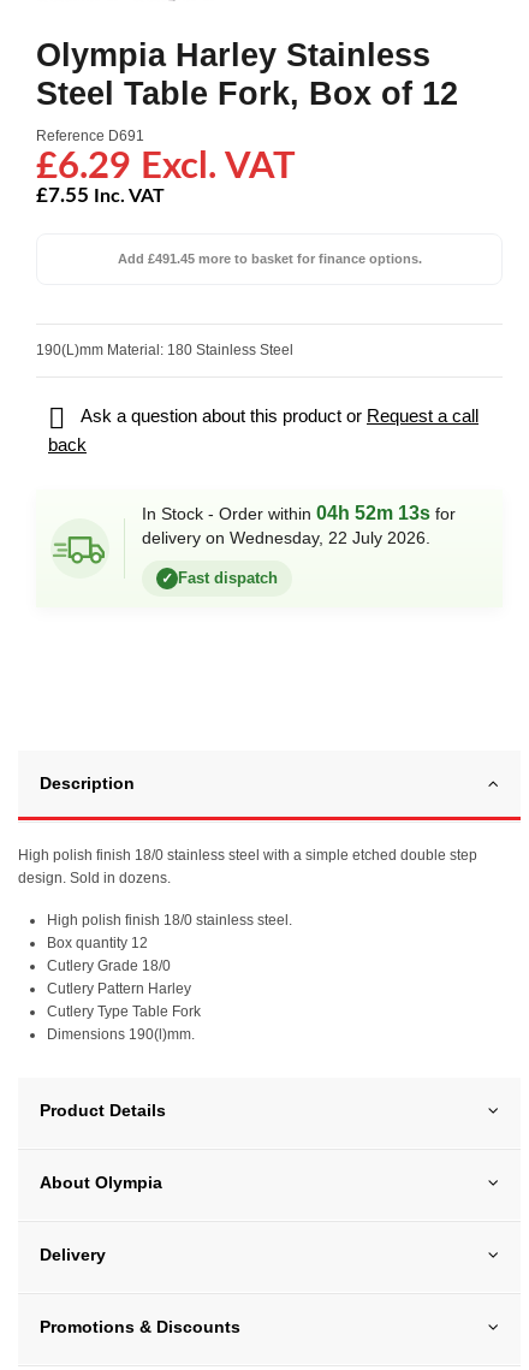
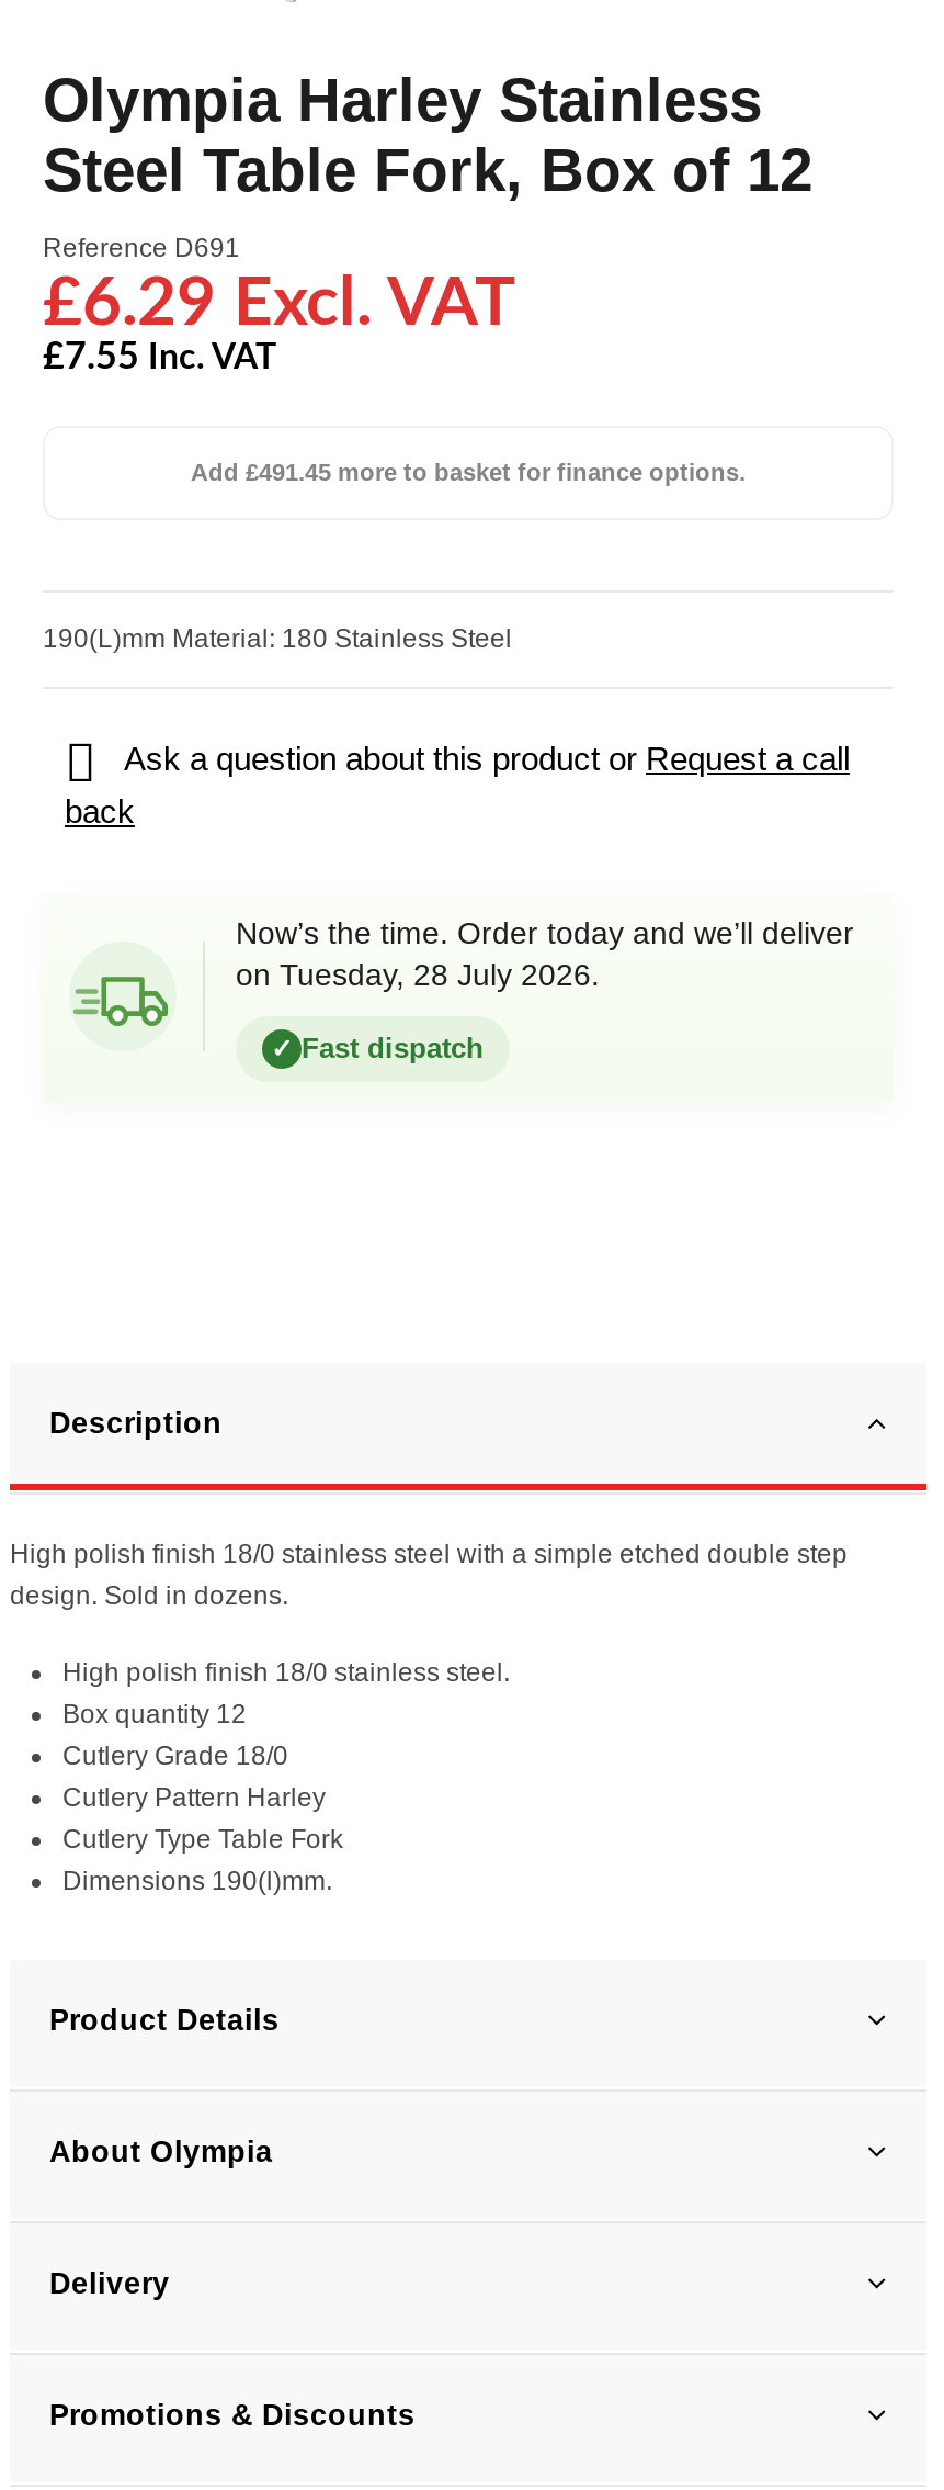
[142,502,456,547] In Stock - Order within 04h 52m 13s for | delivery on Wednesday, 22 July 2026. -> [236,914,854,991] Now’s the time. Order today and we’ll deliver | on Tuesday, 28 July 2026.

